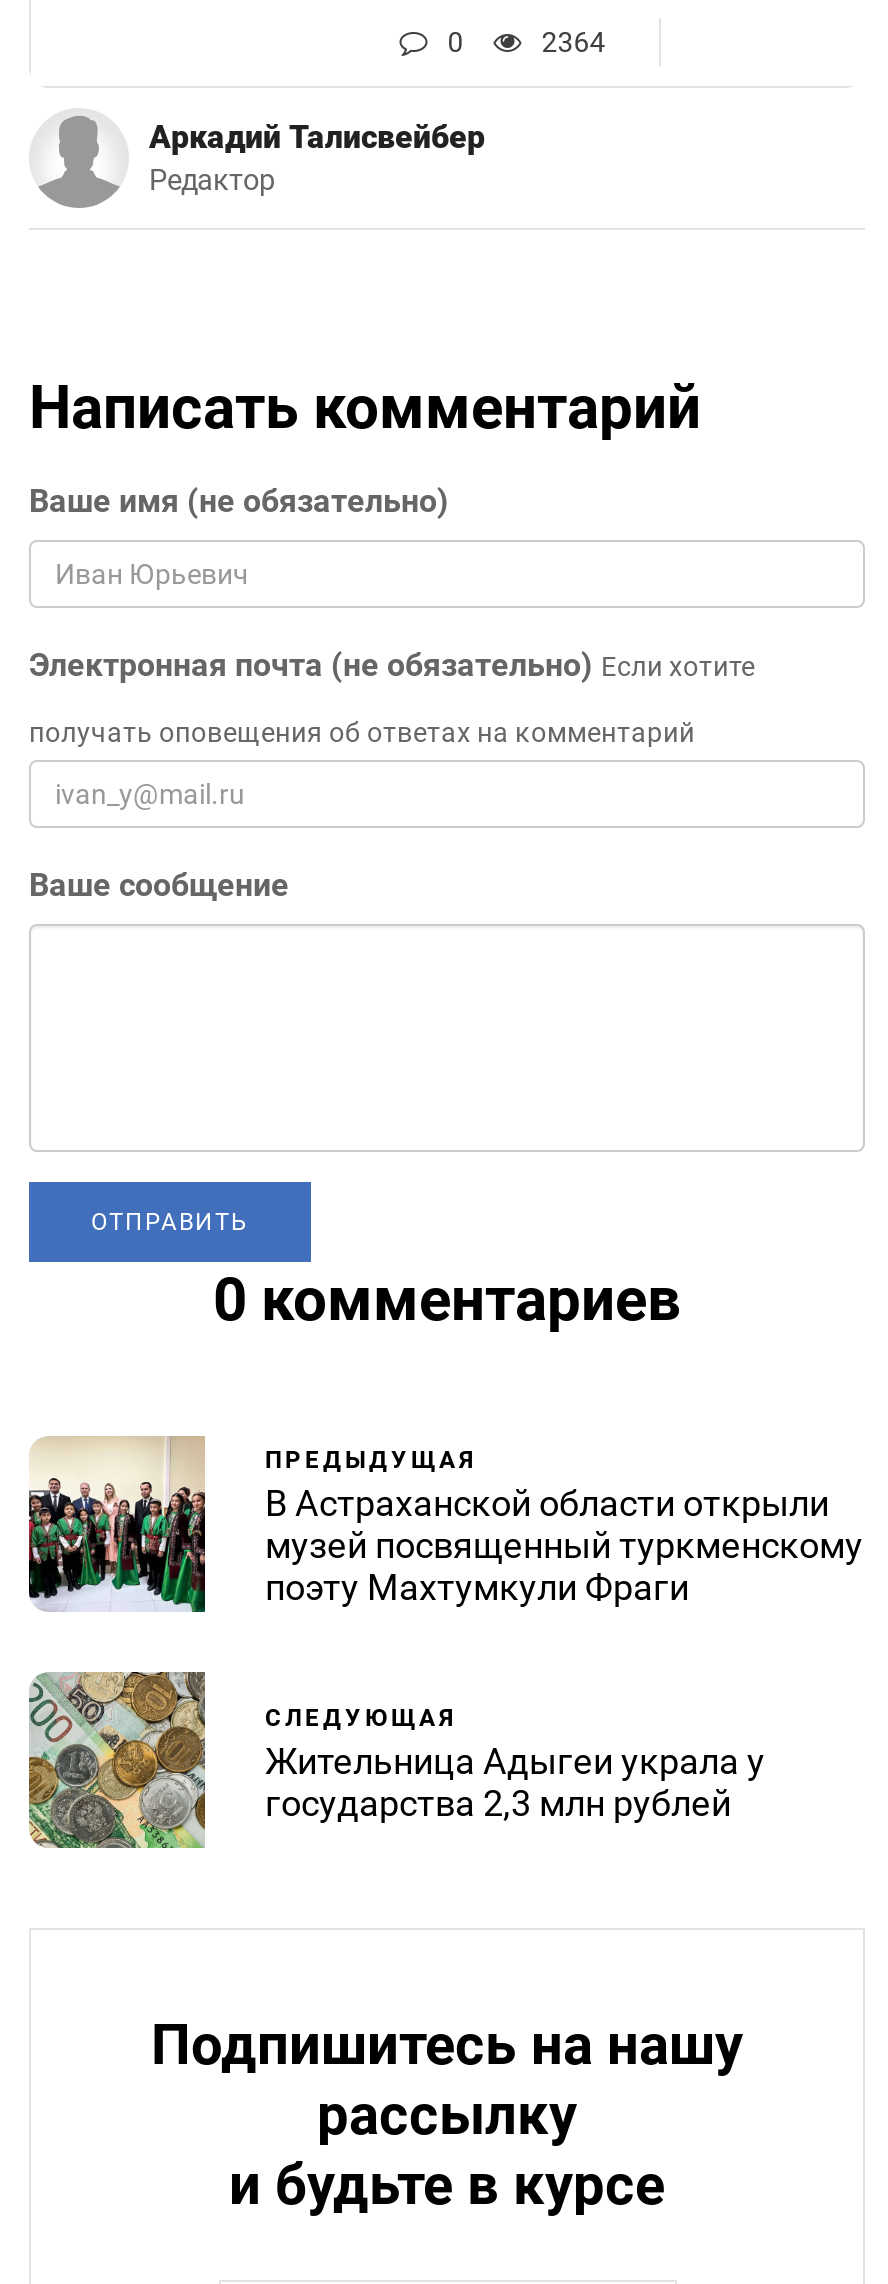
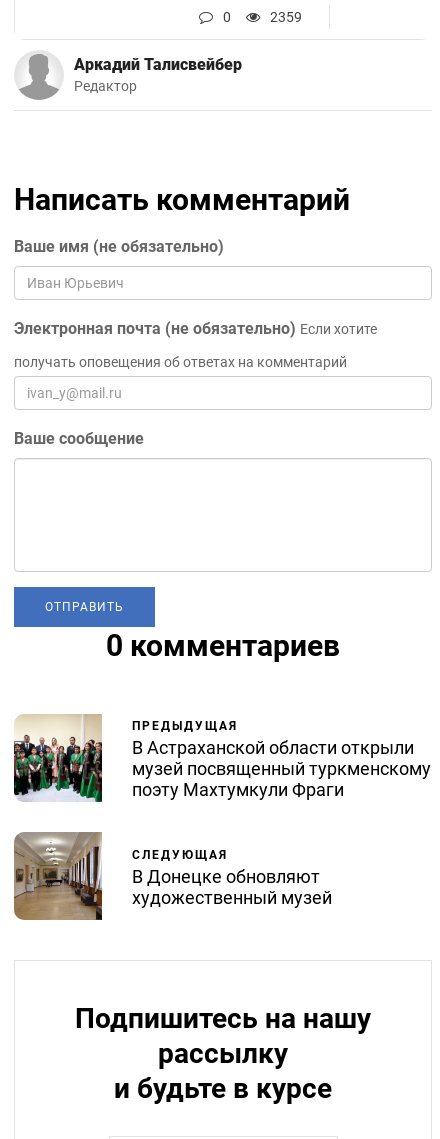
[541,26,605,58] 2364 -> [270,9,302,25] 2359
[29,1672,765,1850] [image] | Жительница Адыгеи украла у | государства 2,3 млн рублей -> [14,832,332,921] [image] | В Донецке обновляют | художественный музей

